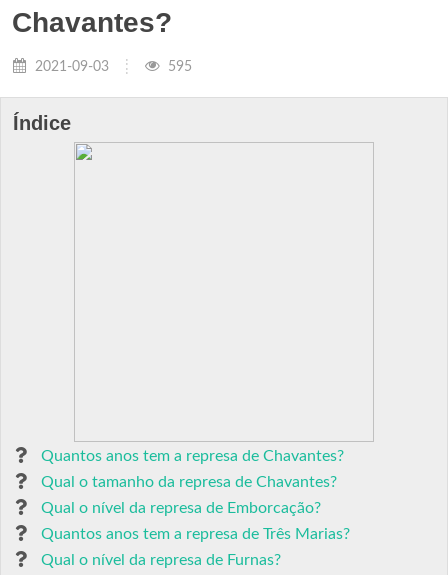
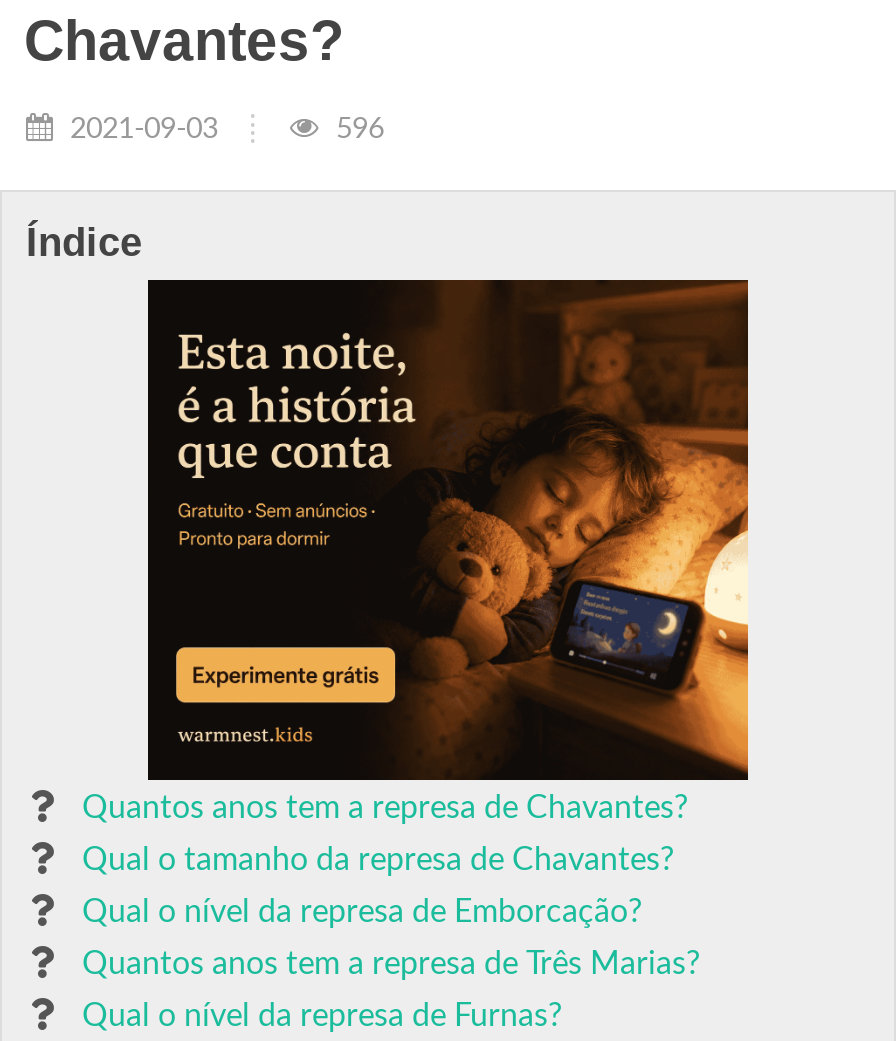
[164,59,192,74] 595 -> [328,114,384,144] 596
none -> [146,278,750,782] [image]

